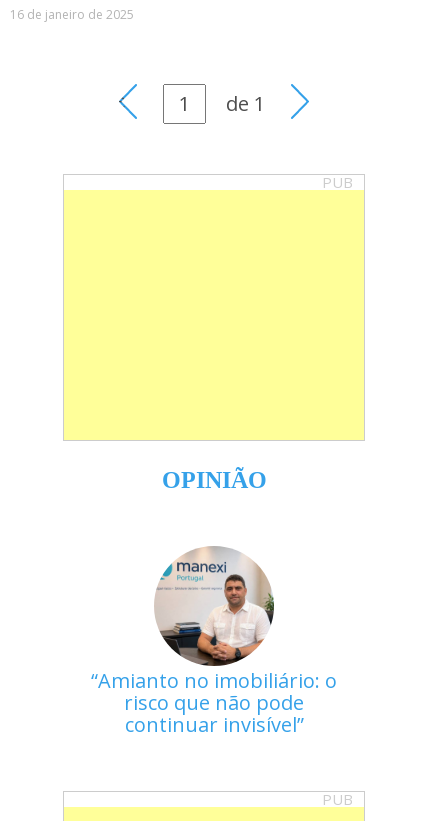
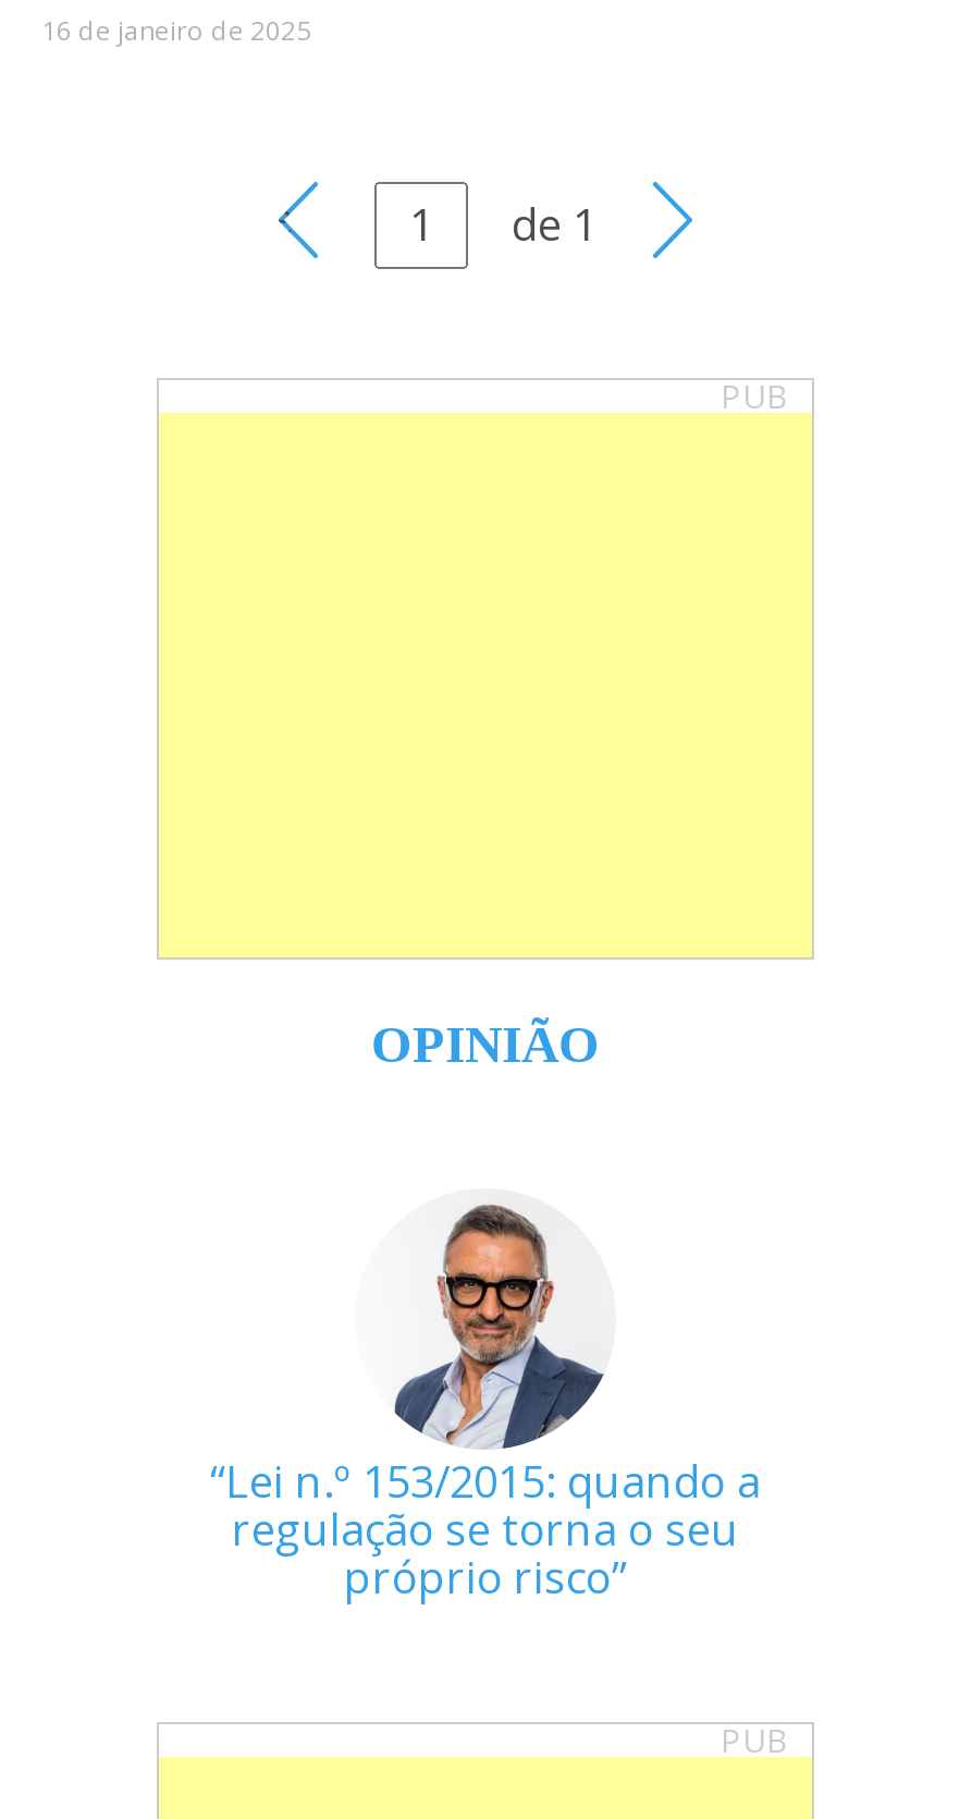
[98,546,337,738] [image] | Amianto no imobiliário: o | risco que não pode | continuar invisível -> [225,1191,761,1607] [image] | Lei n.º 153/2015: quando a | regulação se torna o seu | próprio risco

